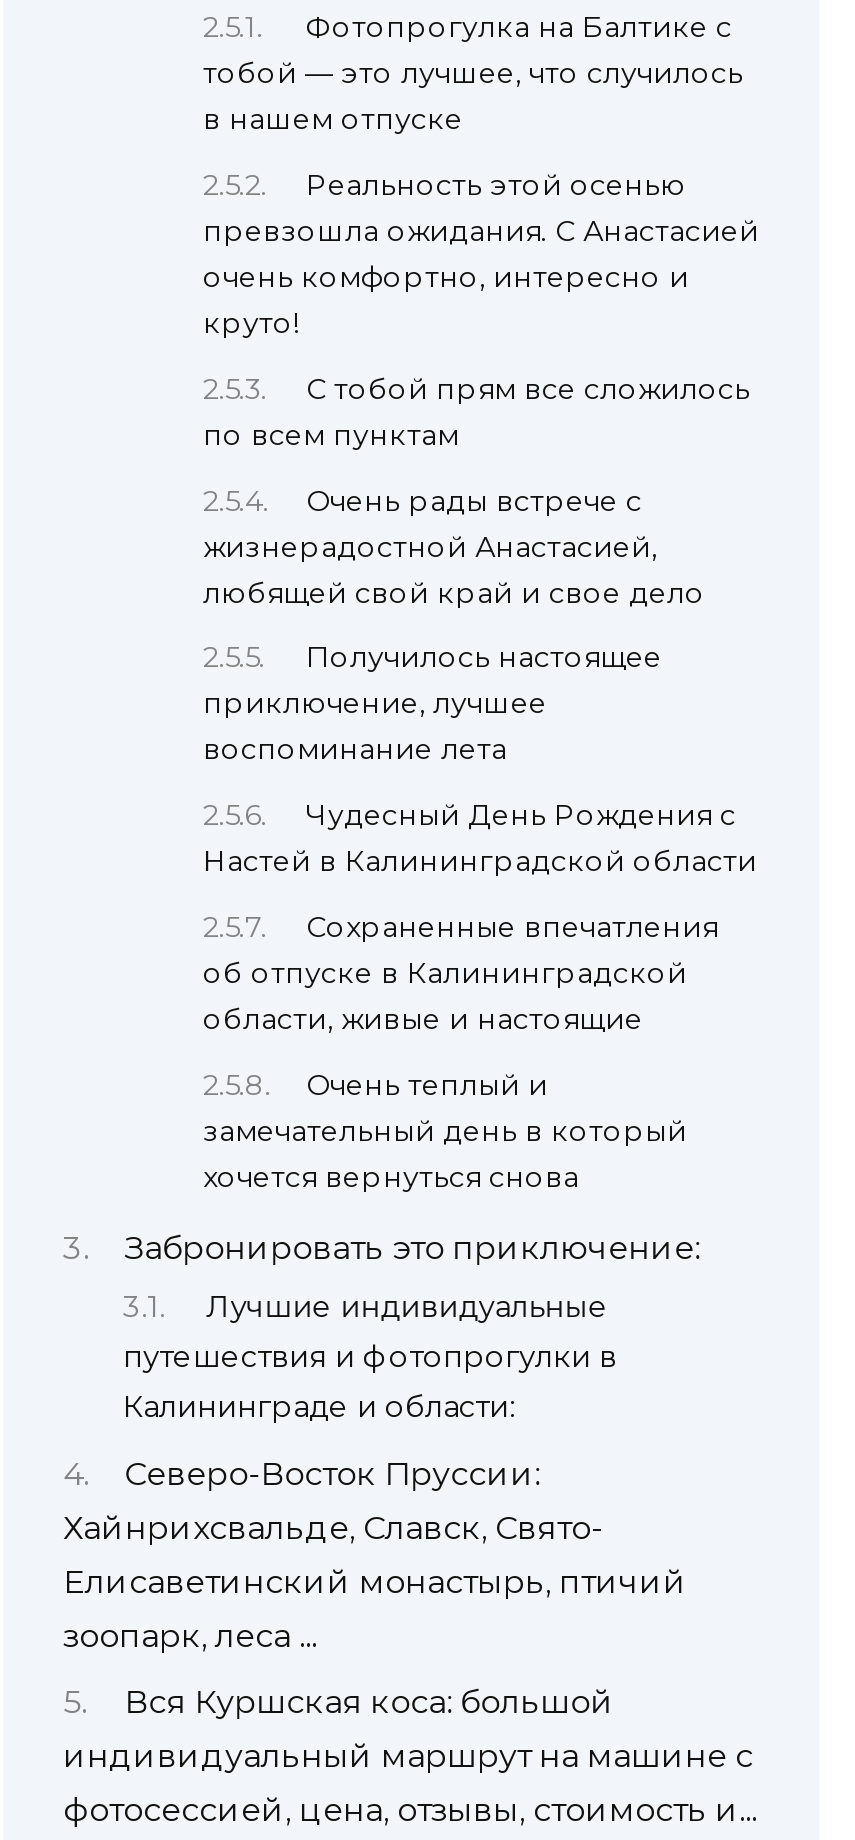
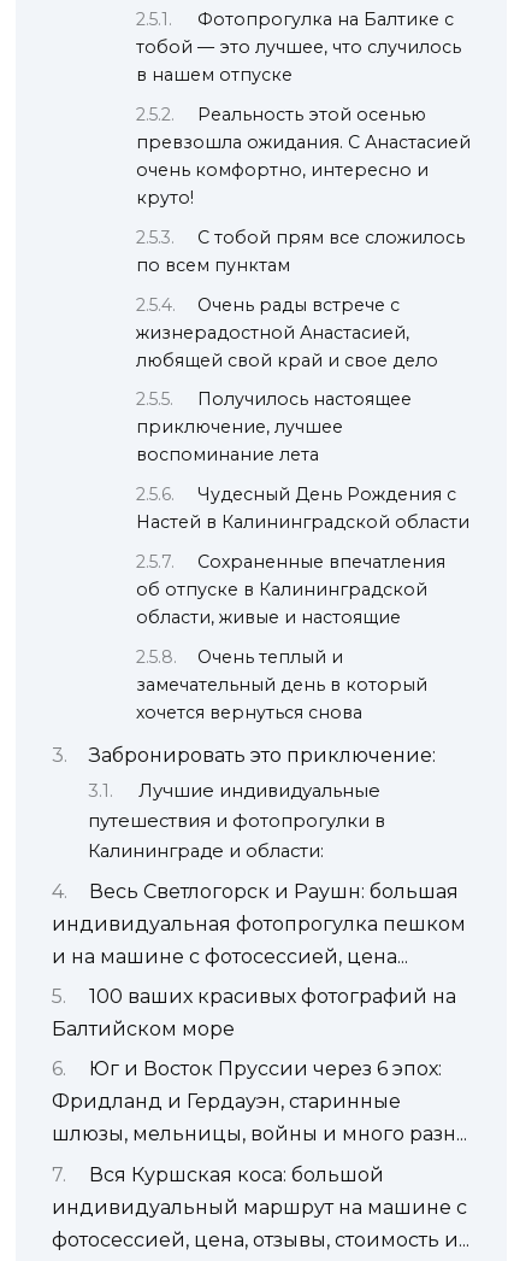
[63,1454,687,1654] Северо-Восток Пруссии: | Хайнрихсвальде, Славск, Свято- | Елисаветинский монастырь, птичий | зоопарк, леса ... -> [52,879,467,1146] Весь Светлогорск и Раушн: большая | индивидуальная фотопрогулка пешком | и на машине с фотосессией, цена... | 100 ваших красивых фотографий на | Балтийском море | Юг и Восток Пруссии через 6 эпох: | Фридланд и Гердауэн, старинные | шлюзы, мельницы, войны и много разн...

